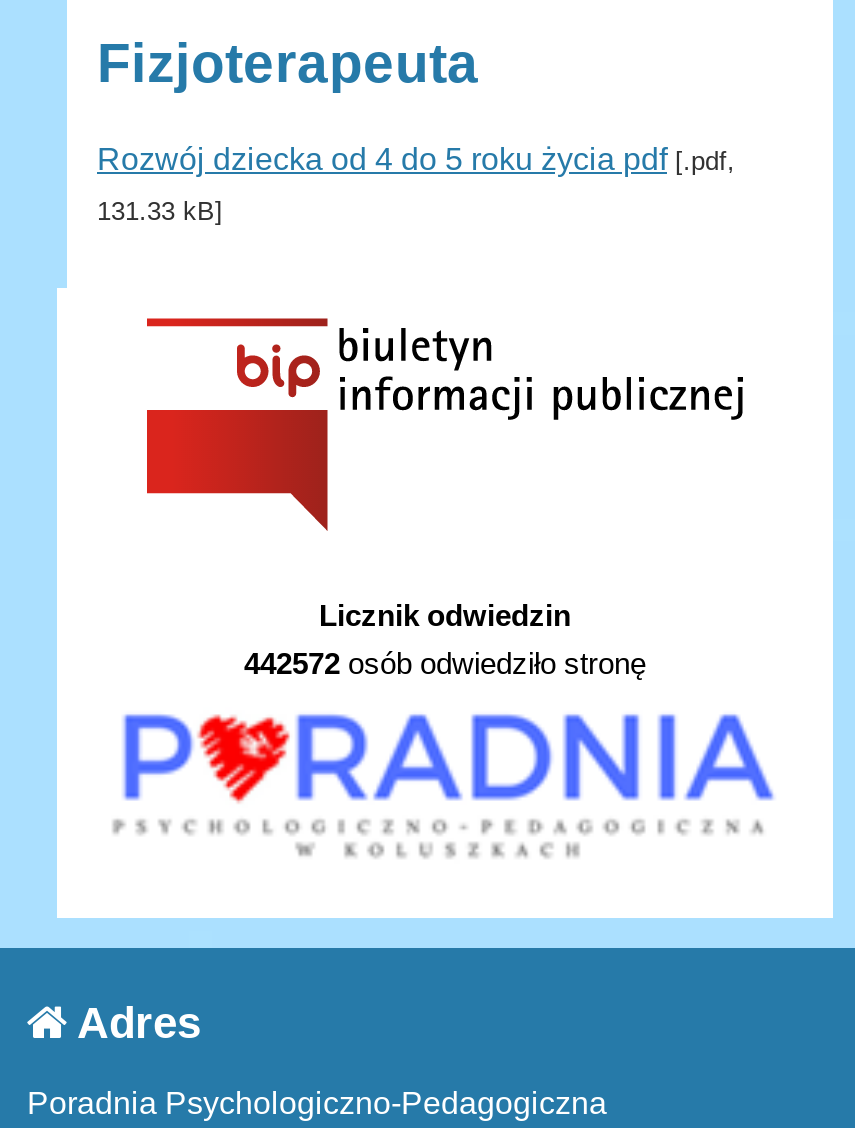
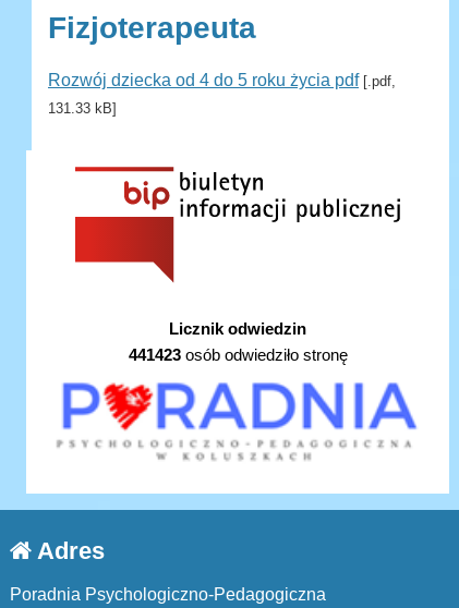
[244,645,646,679] 442572 osób odwiedziło stronę -> [128,345,347,363] 441423 osób odwiedziło stronę

